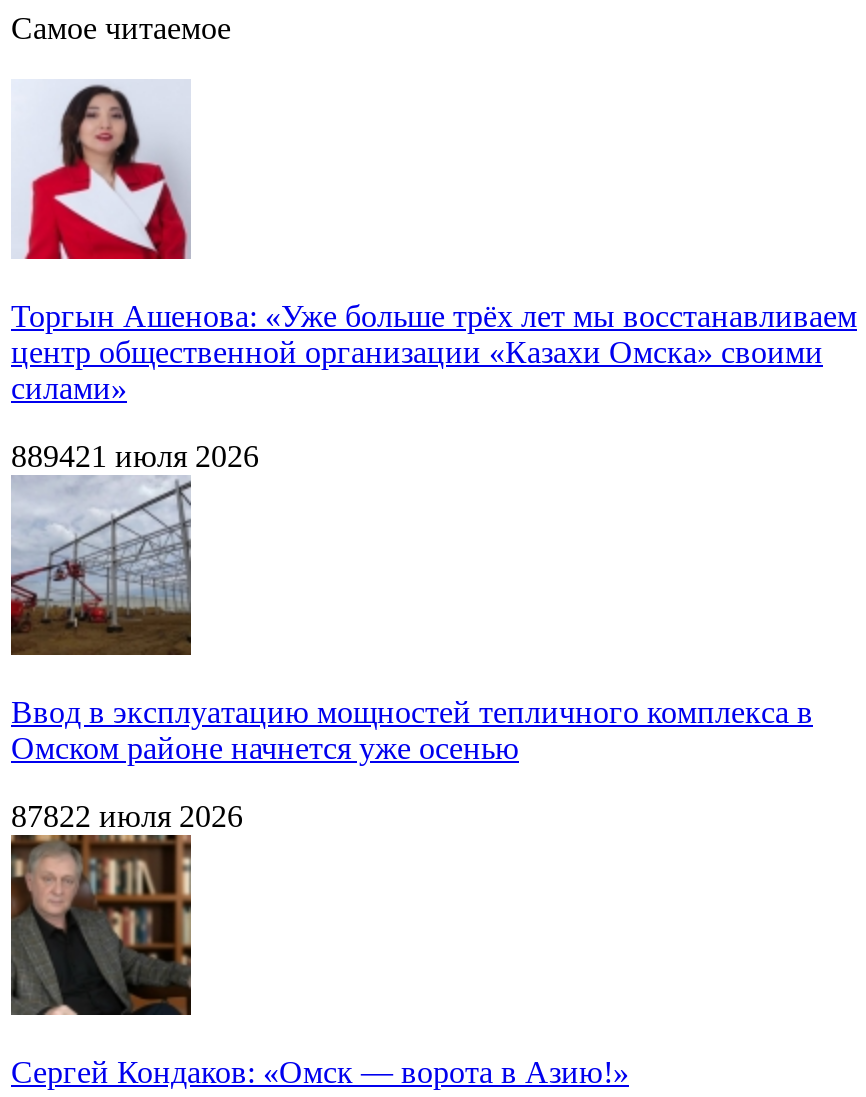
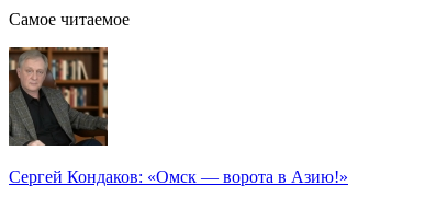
[11,81,857,473] [image] | Торгын Ашенова: «Уже больше трёх лет мы восстанавливаем | центр общественной организации «Казахи Омска» своими | силами» | 889421 июля 2026 -> none
[9,487,813,833] [image] | Ввод в эксплуатацию мощностей тепличного комплекса в | Омском районе начнется уже осенью | 87822 июля 2026 -> none

